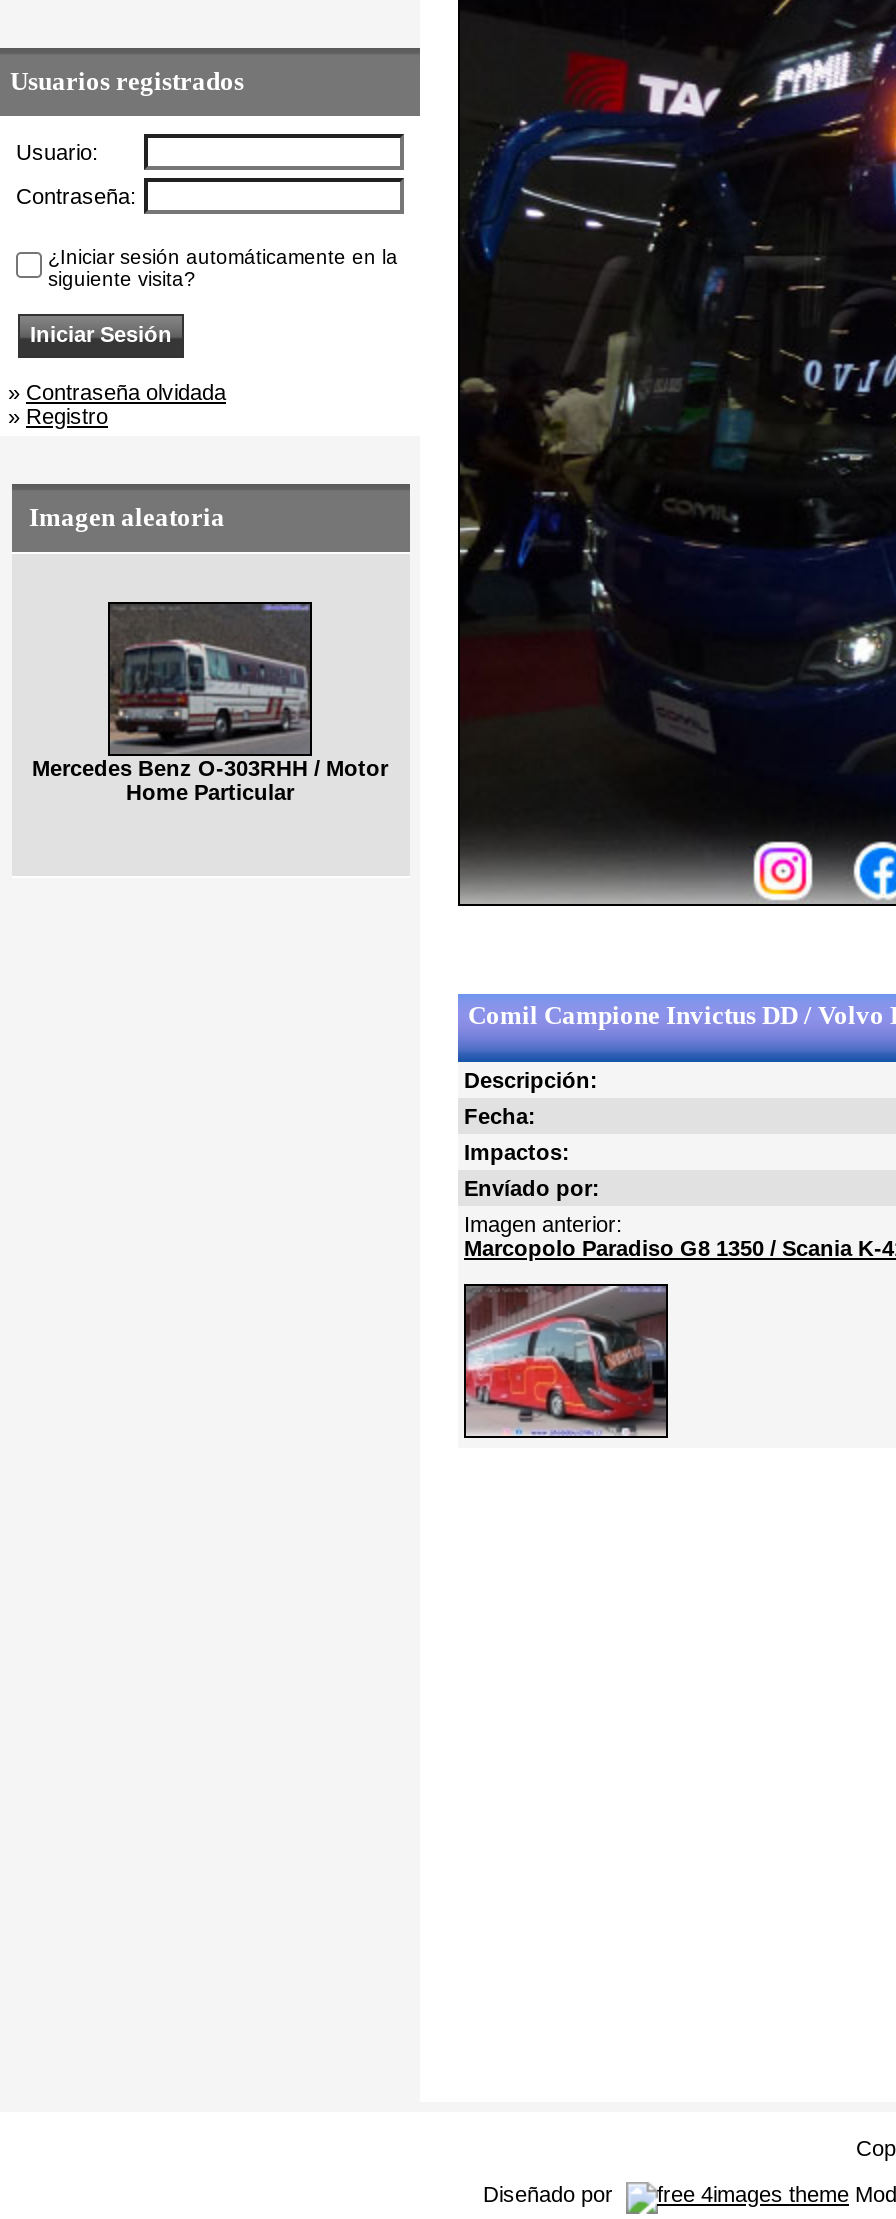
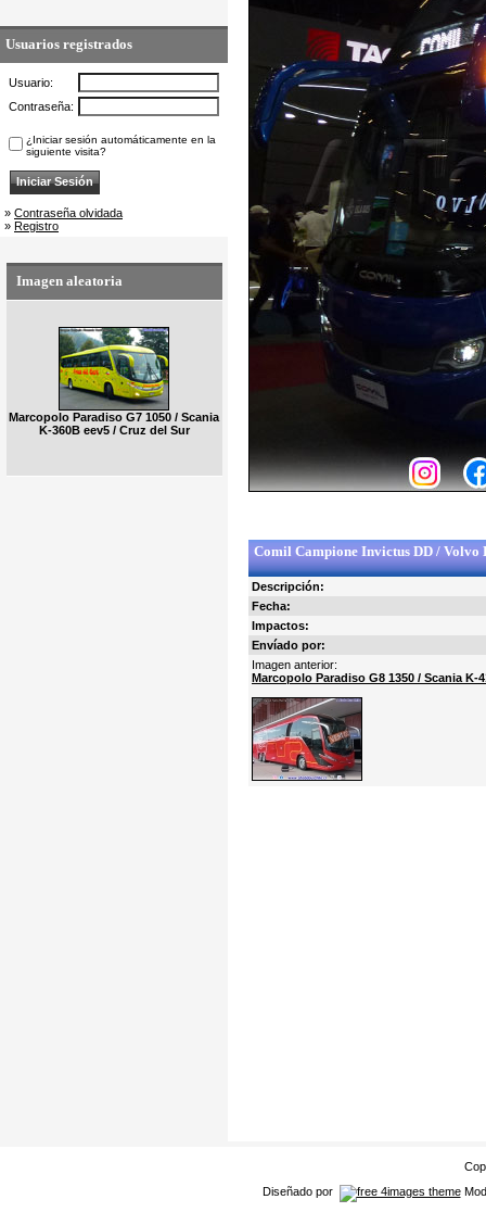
[32,602,388,804] [image] | Mercedes Benz O-303RHH / Motor | Home Particular -> [9,327,219,437] [image] | Marcopolo Paradiso G7 1050 / Scania | K-360B eev5 / Cruz del Sur

